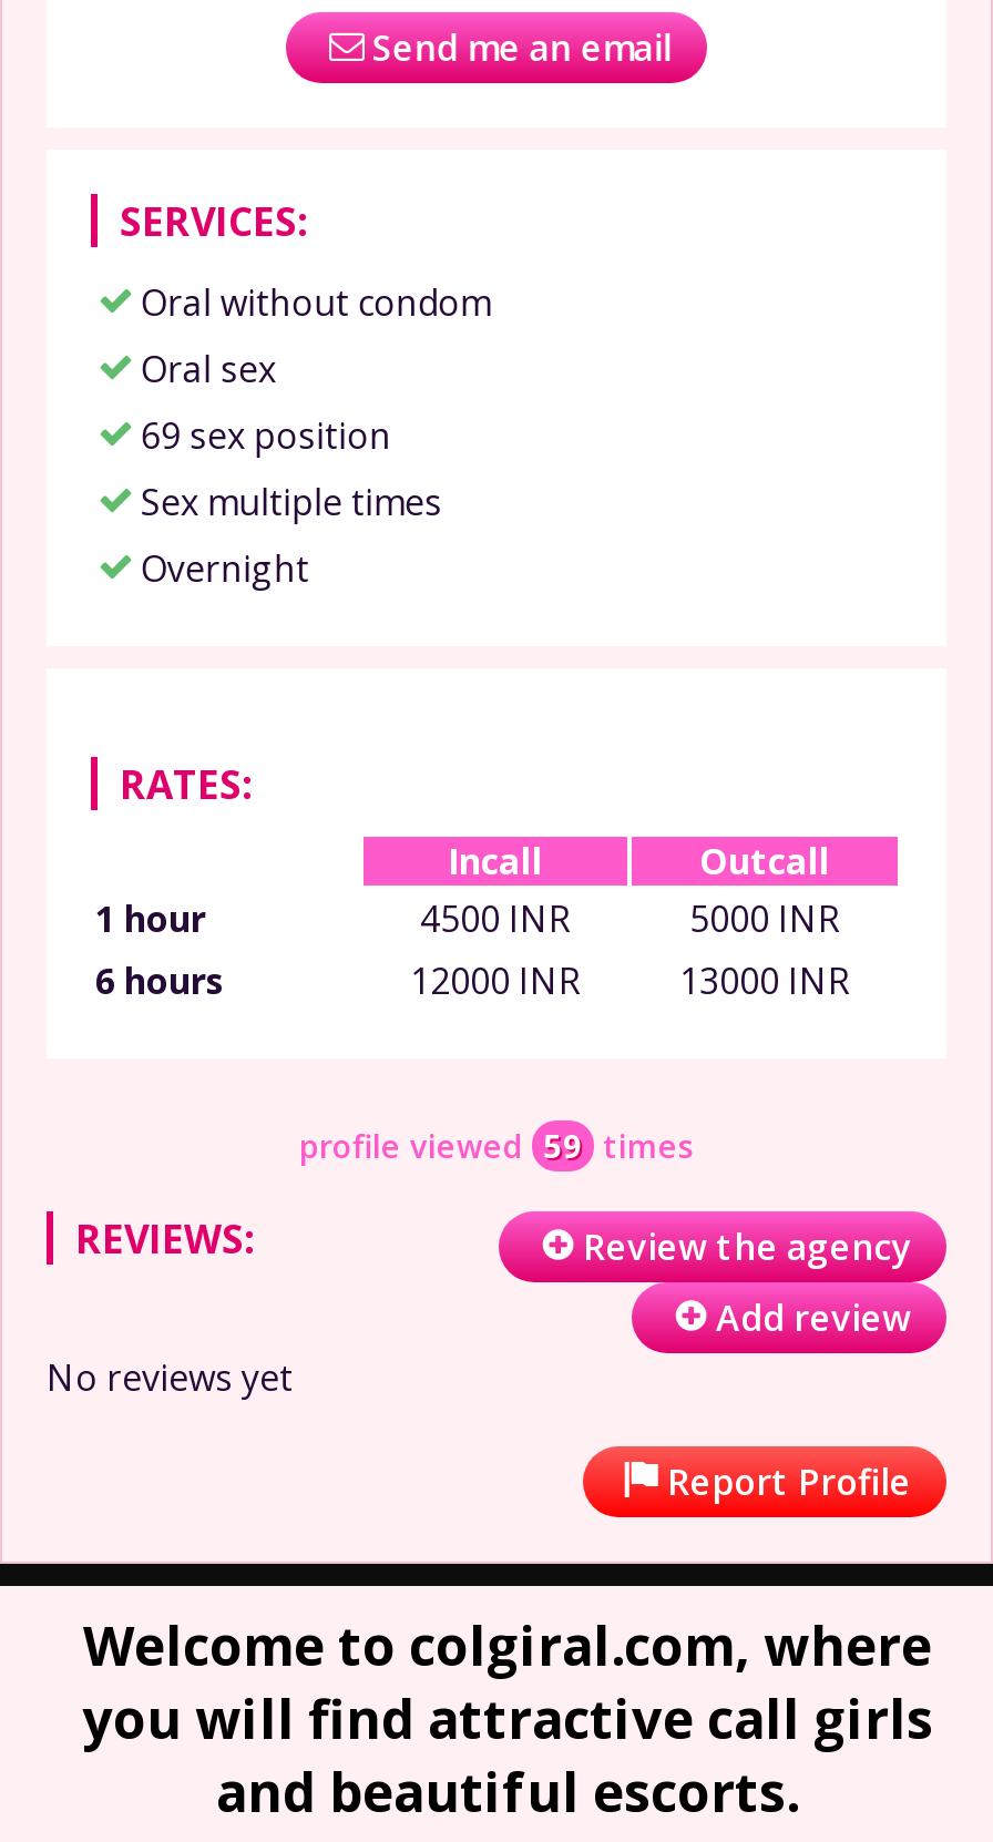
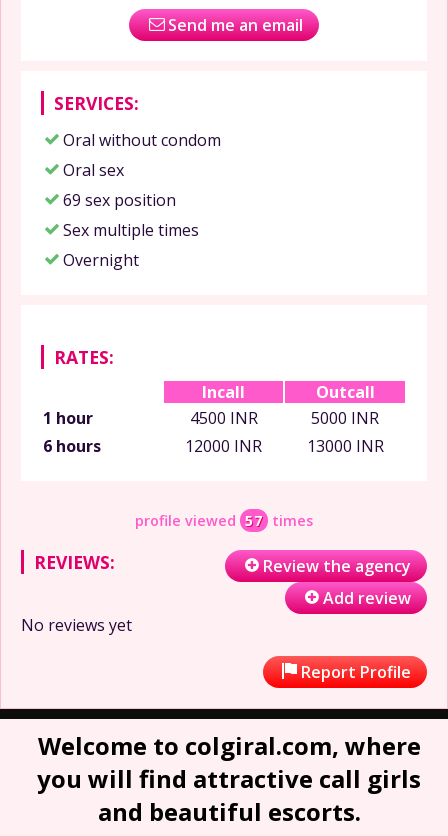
[299,1124,694,1166] profile viewed 59 times -> [135,511,313,530] profile viewed 57 times

